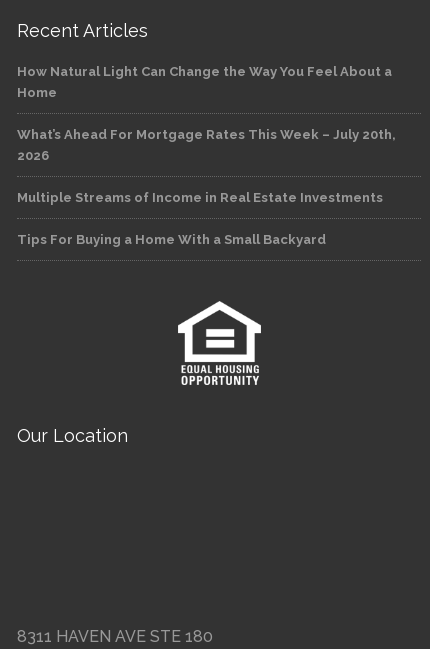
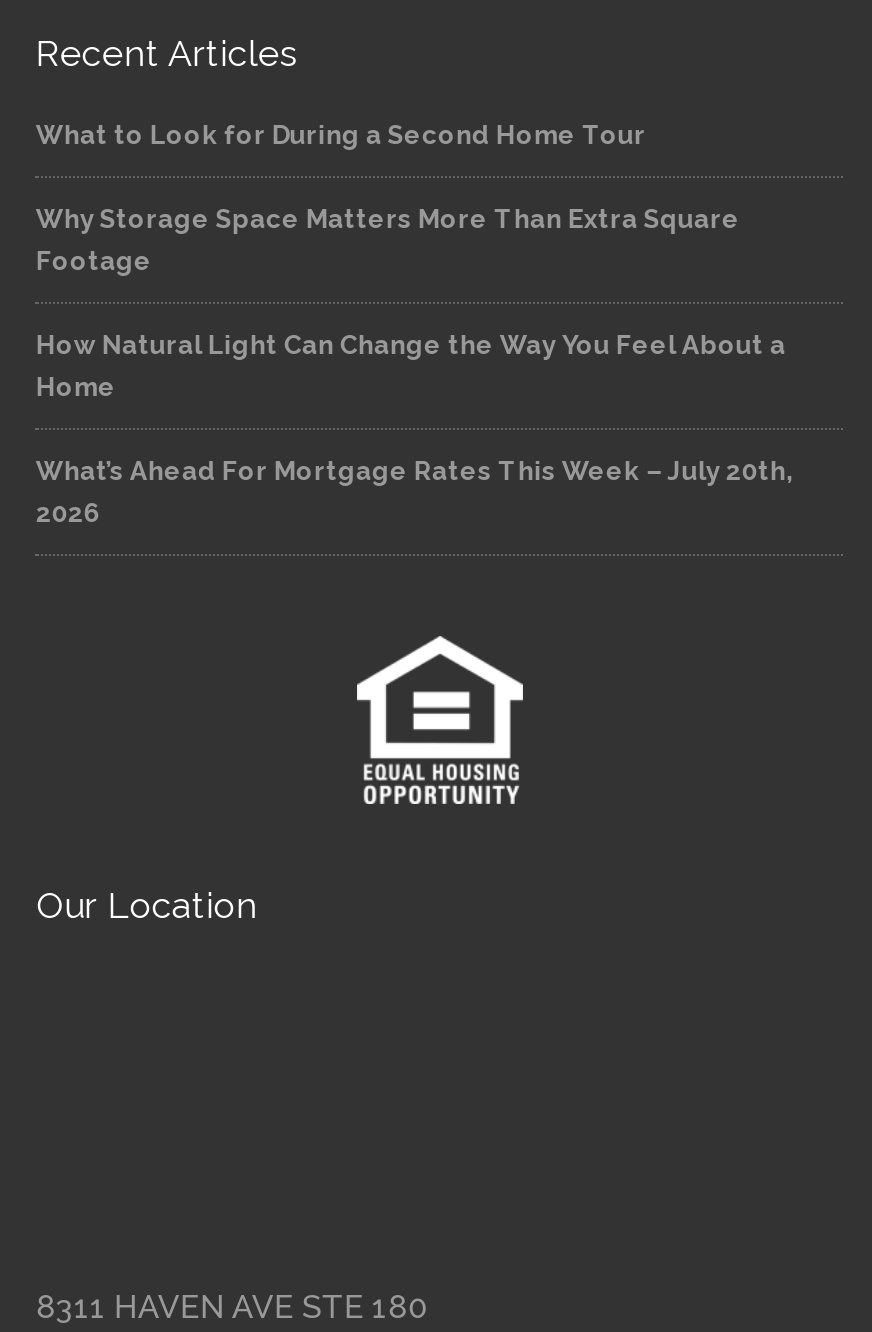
none -> [36,120,740,276] What to Look for During a Second Home Tour | Why Storage Space Matters More Than Extra Square | Footage
moved [17,64,396,163] -> [36,330,794,528]: How Natural Light Can Change the Way You Feel About a | Home | What’s Ahead For Mortgage Rates This Week – July 20th, | 2026
[17,190,383,247] Multiple Streams of Income in Real Estate Investments | Tips For Buying a Home With a Small Backyard -> none

